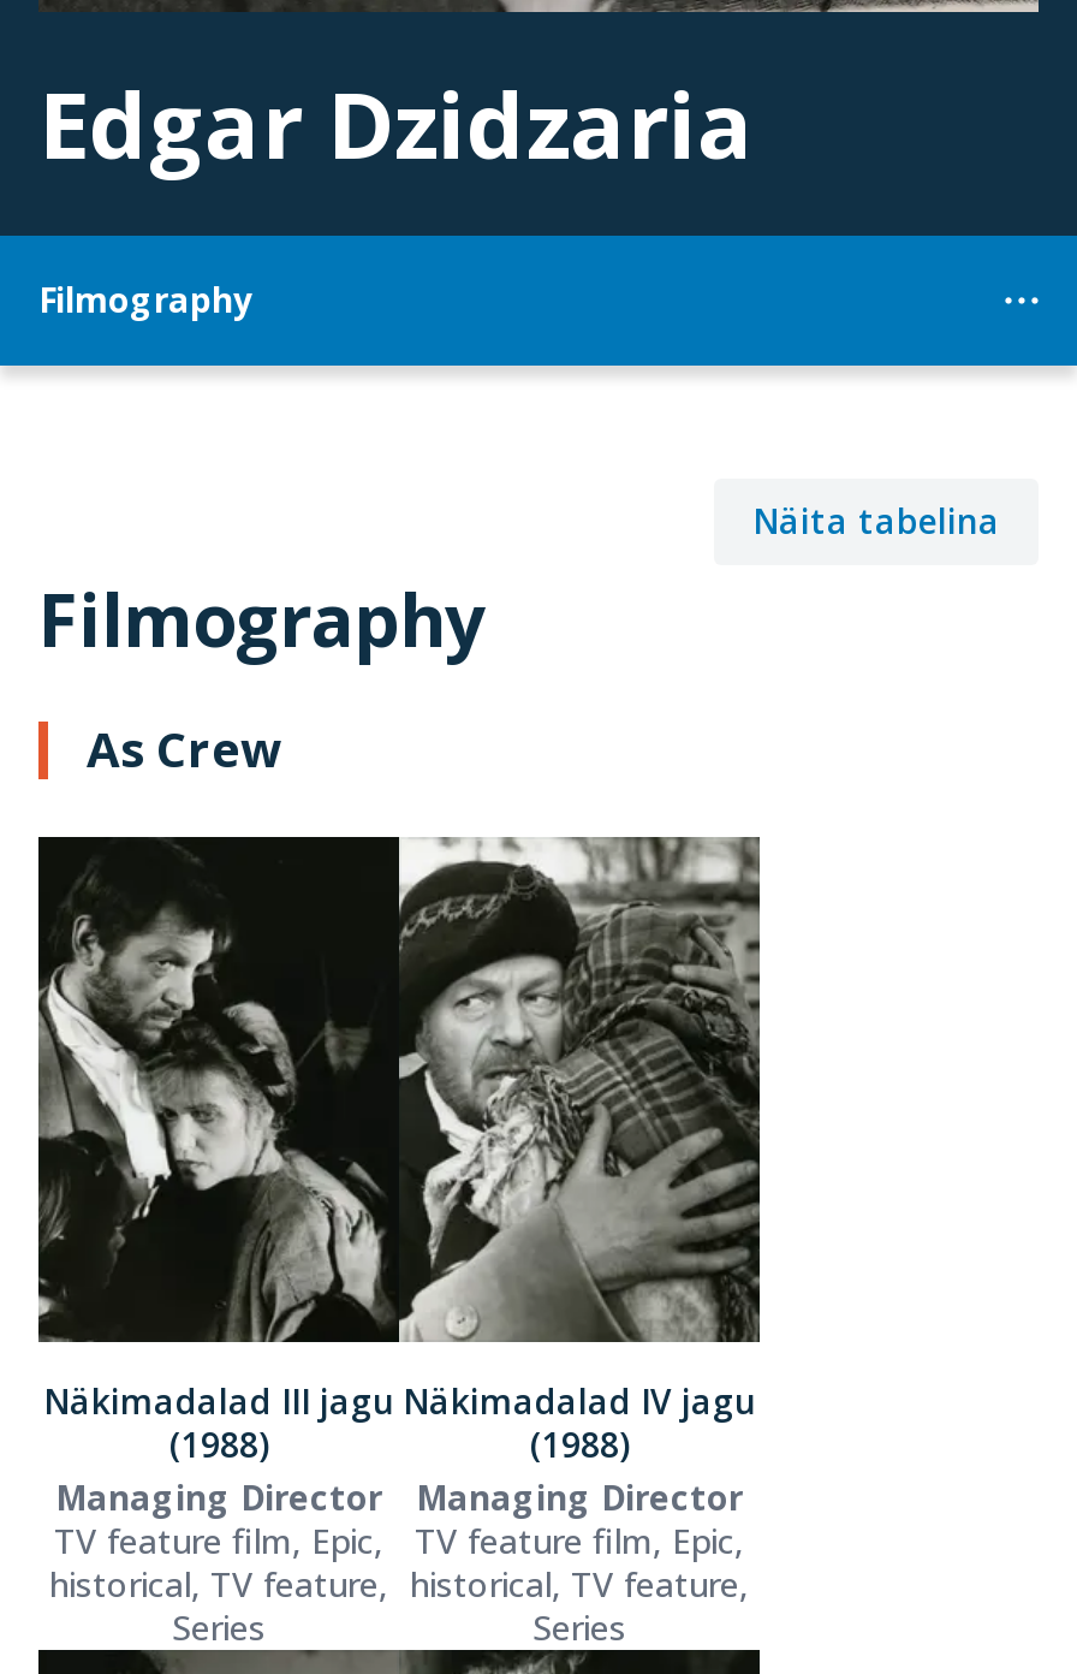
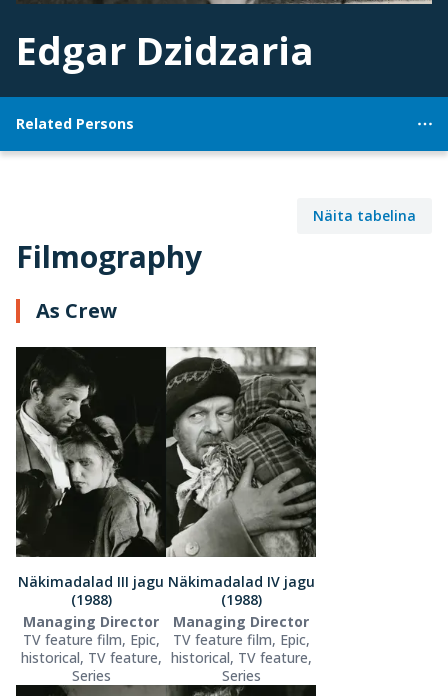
[38,275,252,321] Filmography -> [16,114,134,133] Related Persons

